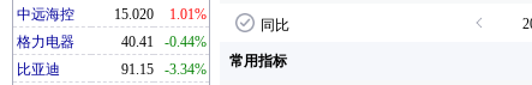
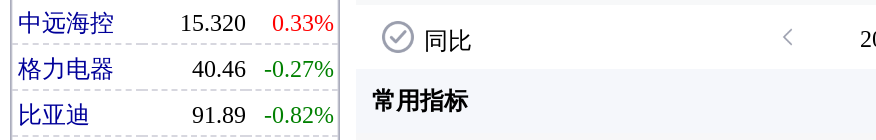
[114,6,154,23] 15.020 -> [180,9,246,37] 15.320
[169,6,207,23] 1.01% -> [272,9,334,37] 0.33%
[121,34,154,50] 40.41 -> [192,55,246,83] 40.46
[165,34,207,50] -0.44% -> [264,55,334,83] -0.27%
[121,61,154,78] 91.15 -> [192,101,246,129] 91.89
[165,61,207,78] -3.34% -> [264,101,334,129] -0.82%

